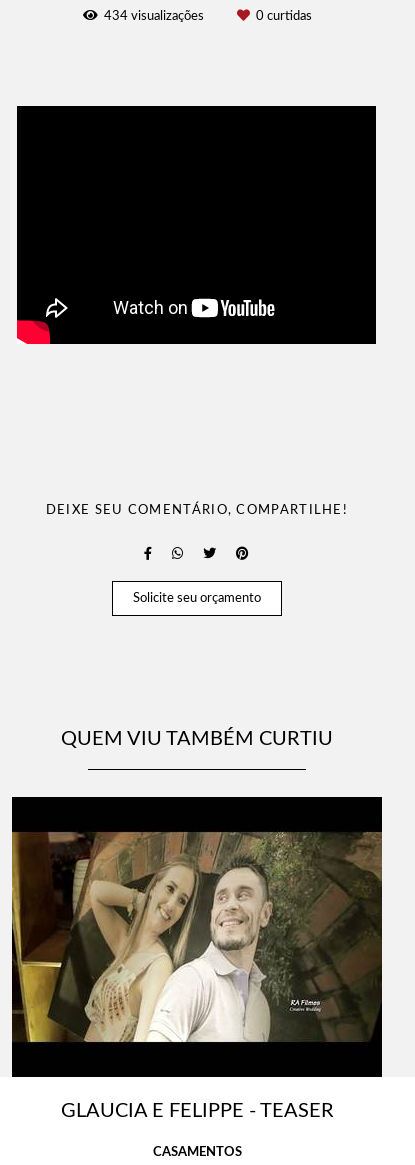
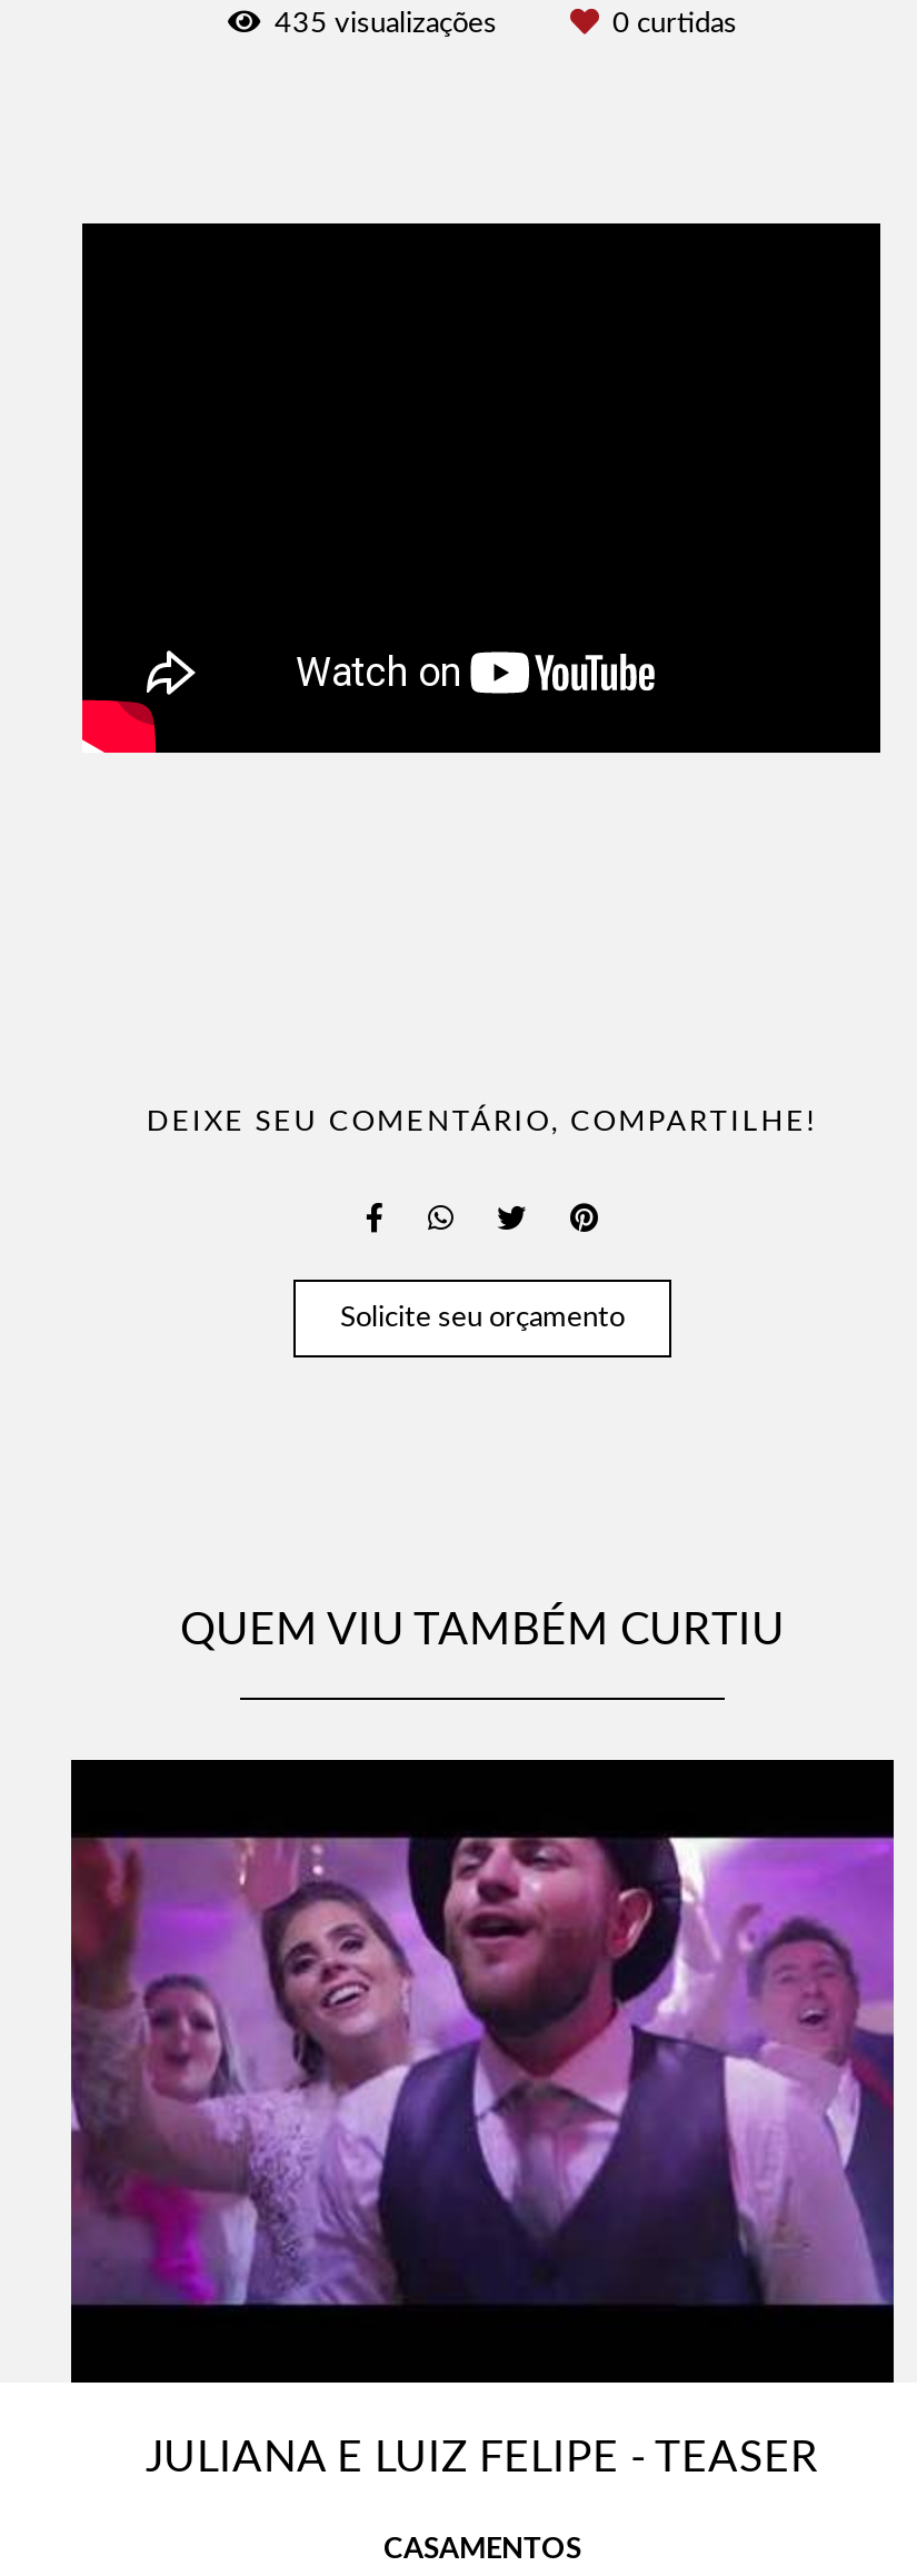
[103,10,206,23] 434 visualizações -> [275,10,504,39] 435 visualizações
[11,831,383,1043] [image] -> [69,1836,896,2309] [image]
[60,1101,333,1121] GLAUCIA E FELIPPE - TEASER -> [146,2436,819,2480] JULIANA E LUIZ FELIPE - TEASER

